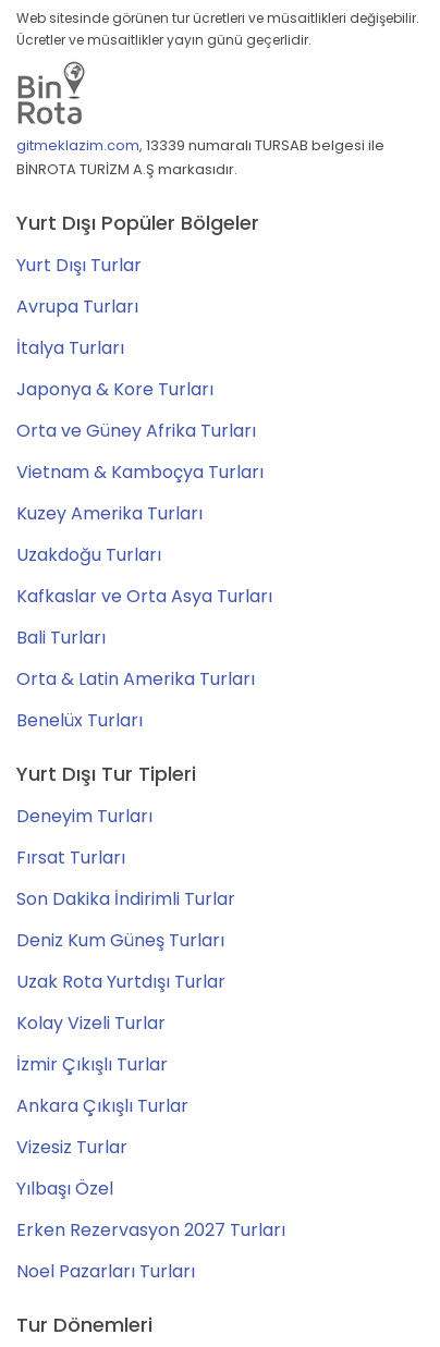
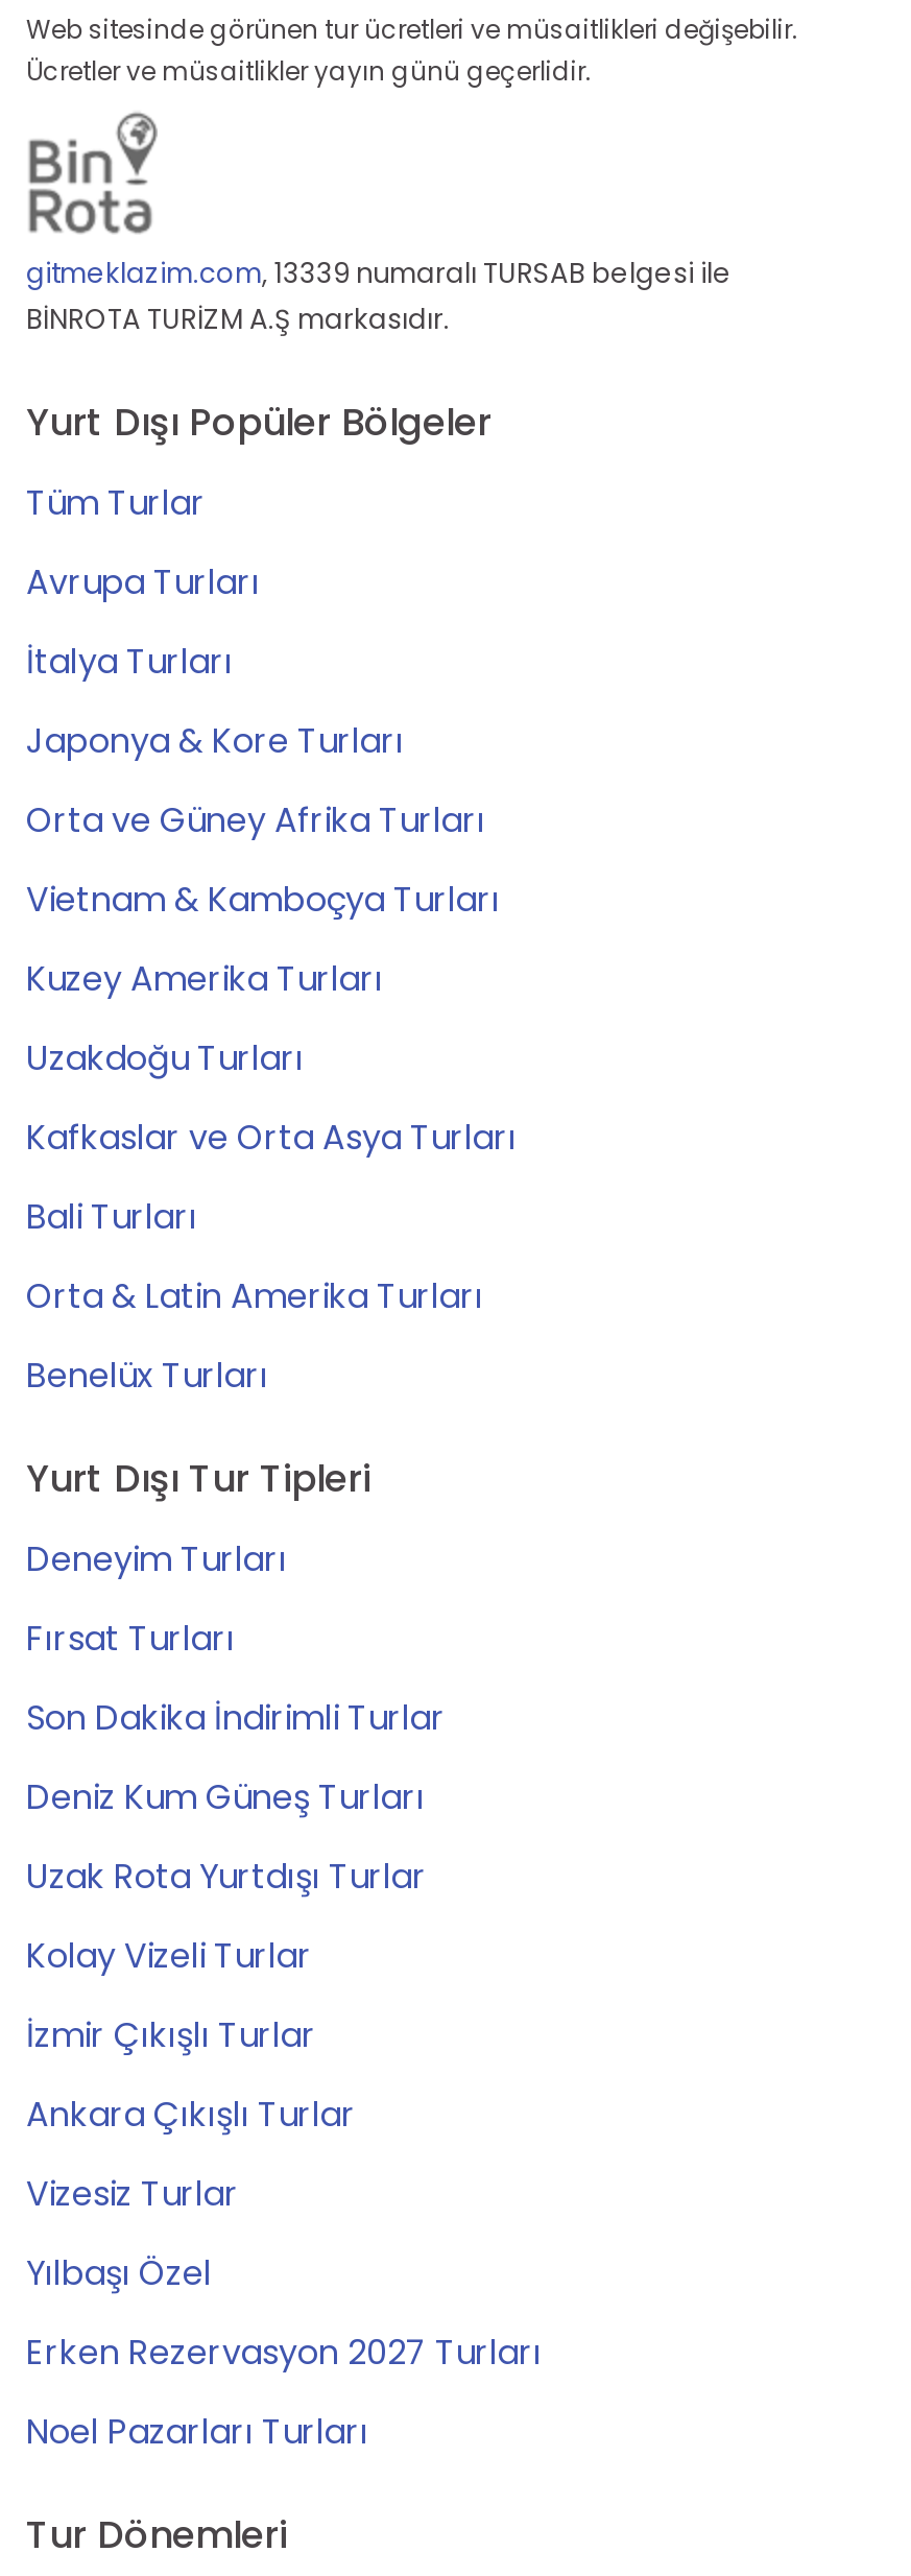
[16,253,142,278] Yurt Dışı Turlar -> [26,479,206,527] Tüm Turlar

